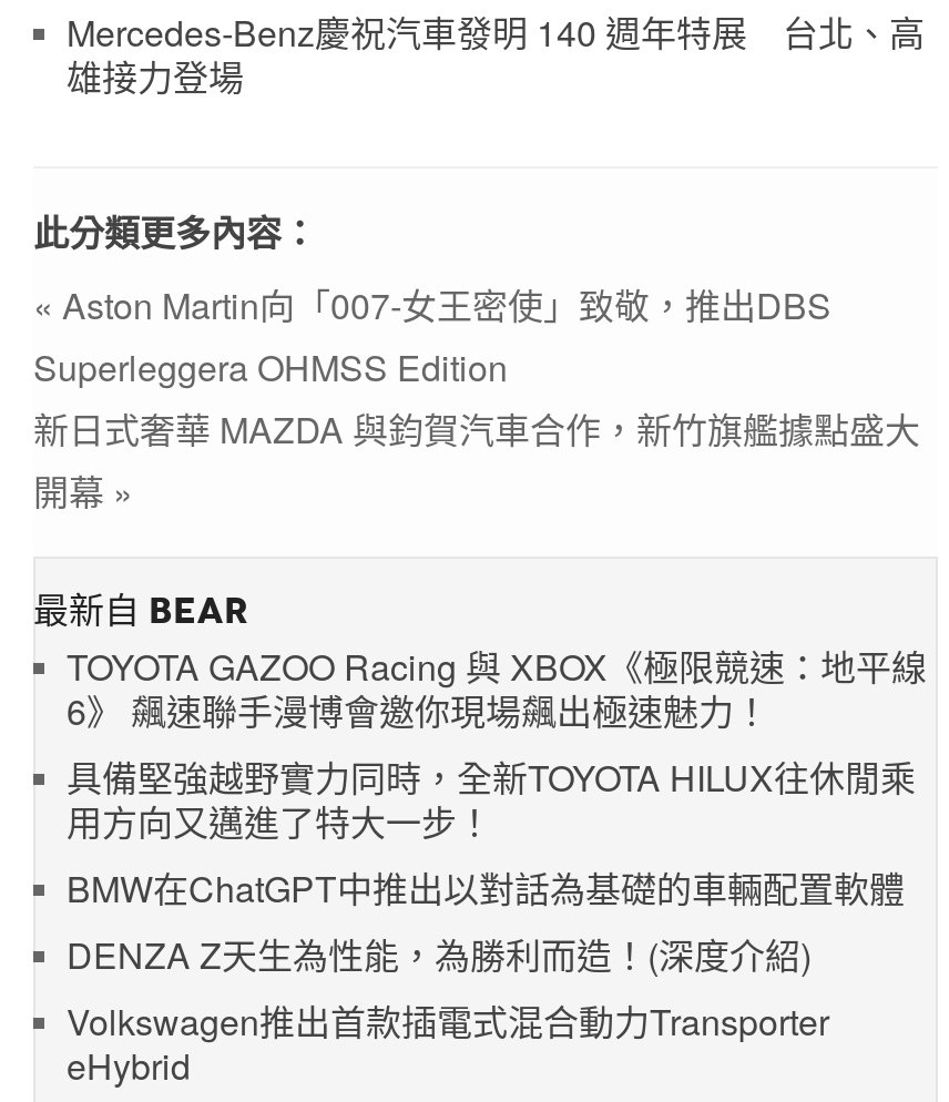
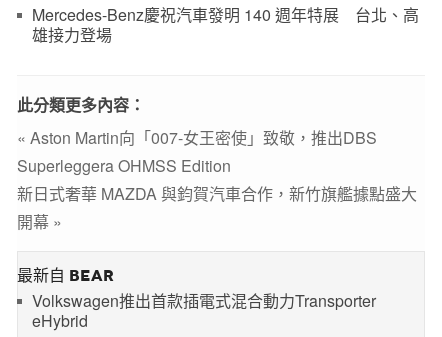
[67,641,927,981] TOYOTA GAZOO Racing 與 XBOX《極限競速：地平線 | 6》 飆速聯手漫博會邀你現場飆出極速魅力！ | 具備堅強越野實力同時，全新TOYOTA HILUX往休閒乘 | 用方向又邁進了特大一步！ | BMW在ChatGPT中推出以對話為基礎的車輛配置軟體 | DENZA Z天生為性能，為勝利而造！(深度介紹) -> none

